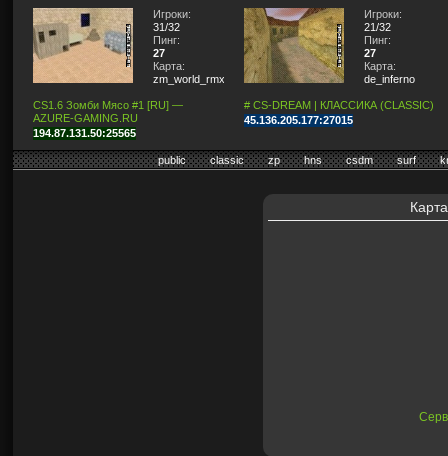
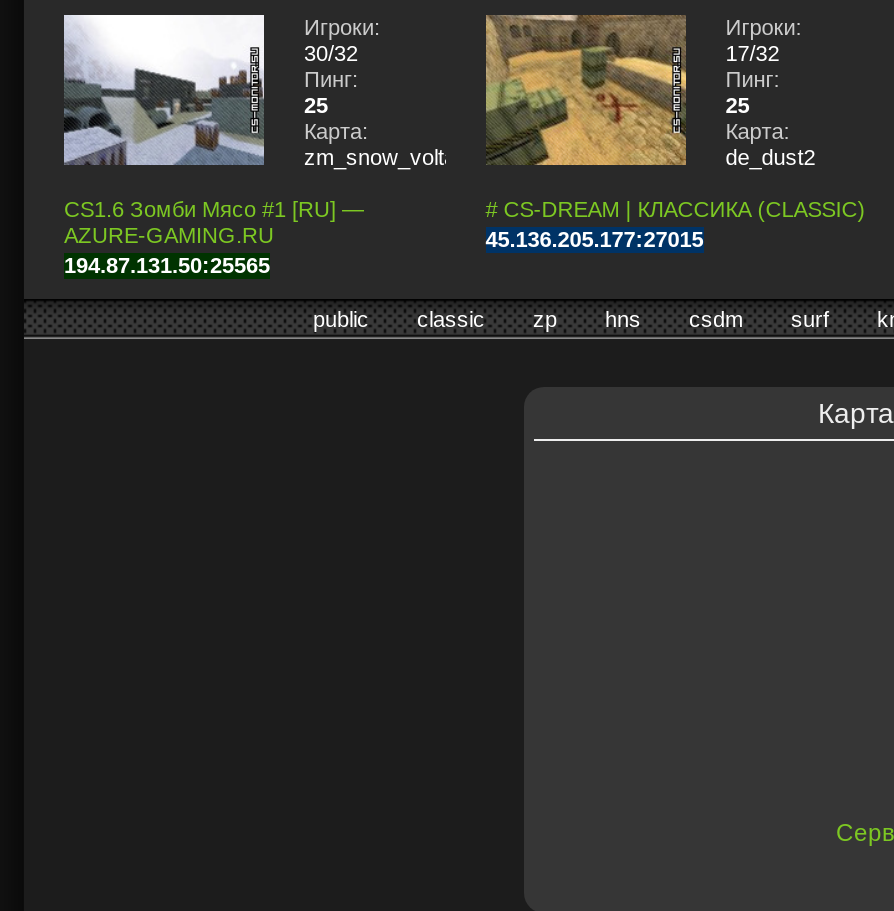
[32,7,180,84] [image] | 31/32 -> [64,13,358,165] [image] | 30/32
[153,8,344,85] [image] | zm_world_rmx_fixed -> [304,15,684,169] [image] | zm_snow_volta
[364,21,391,33] 21/32 -> [726,41,780,65] 17/32
[153,47,165,59] 27 -> [304,93,328,117] 25
[364,47,376,59] 27 -> [726,93,750,117] 25
[364,73,415,85] de_inferno -> [726,145,816,169] de_dust2

